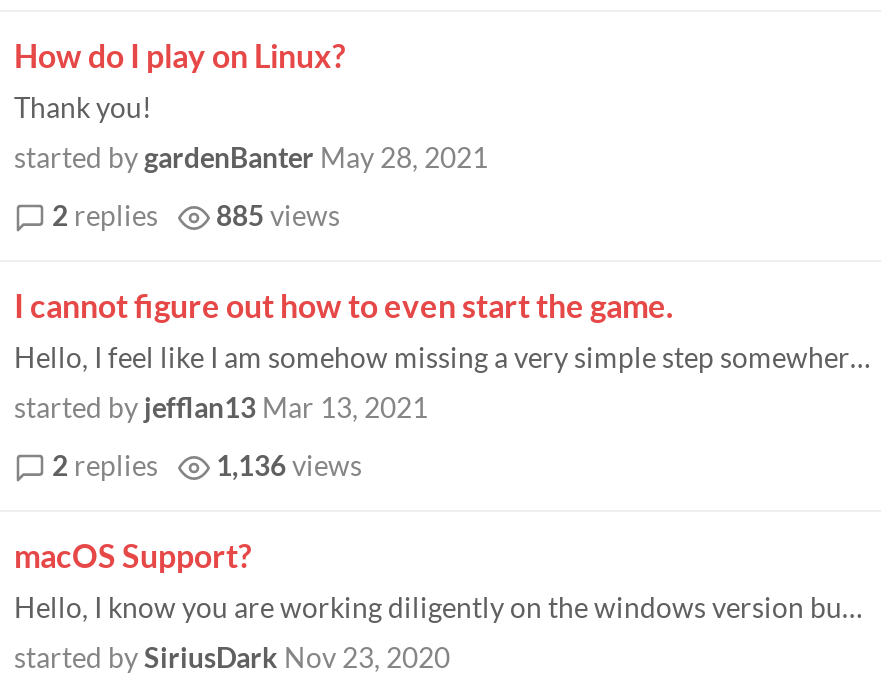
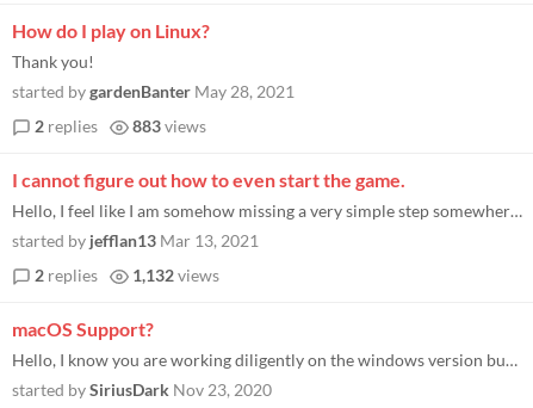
[52,198,340,232] 2 replies 885 views -> [35,116,206,136] 2 replies 883 views
[52,448,362,482] 2 replies 1,136 views -> [35,265,219,285] 2 replies 1,132 views

